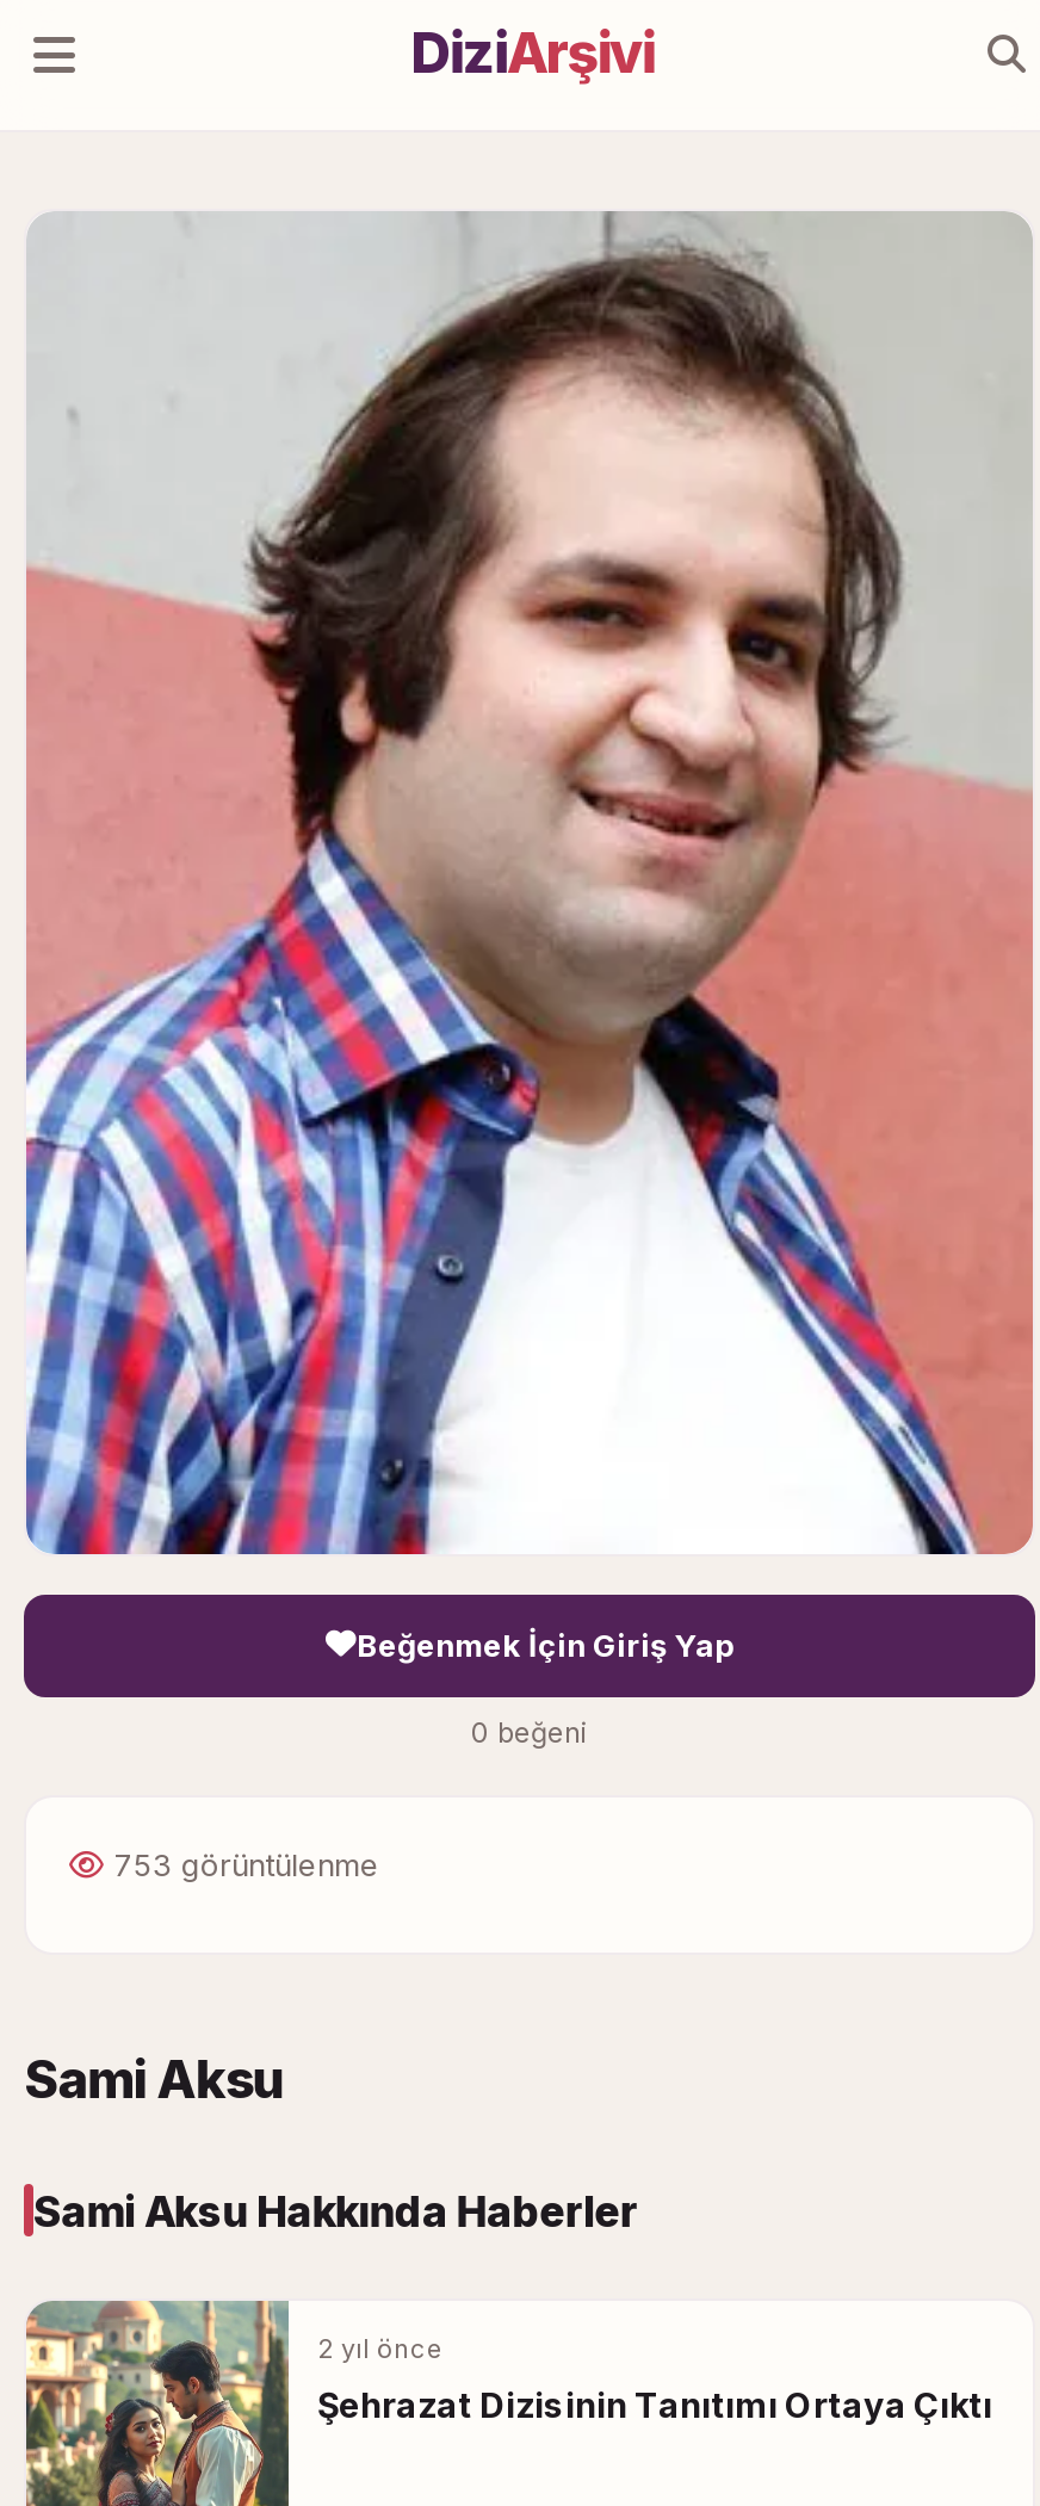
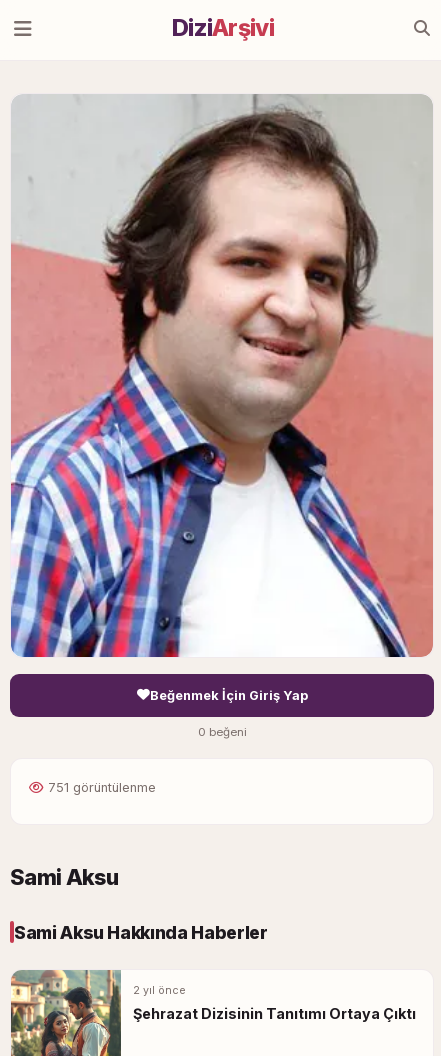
[114,1847,379,1883] 753 görüntülenme -> [48,780,156,795] 751 görüntülenme

